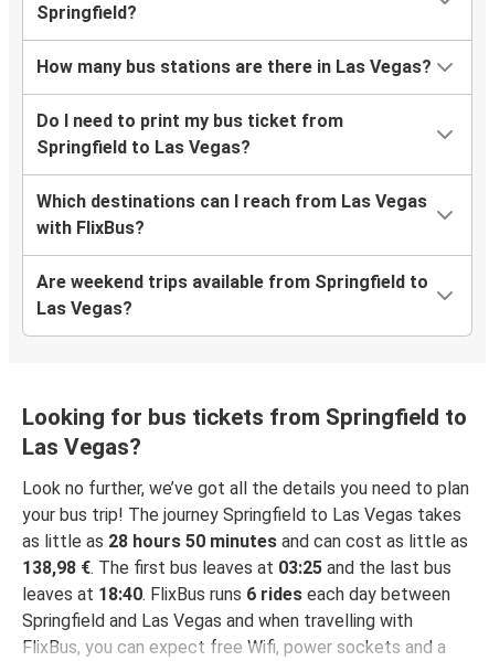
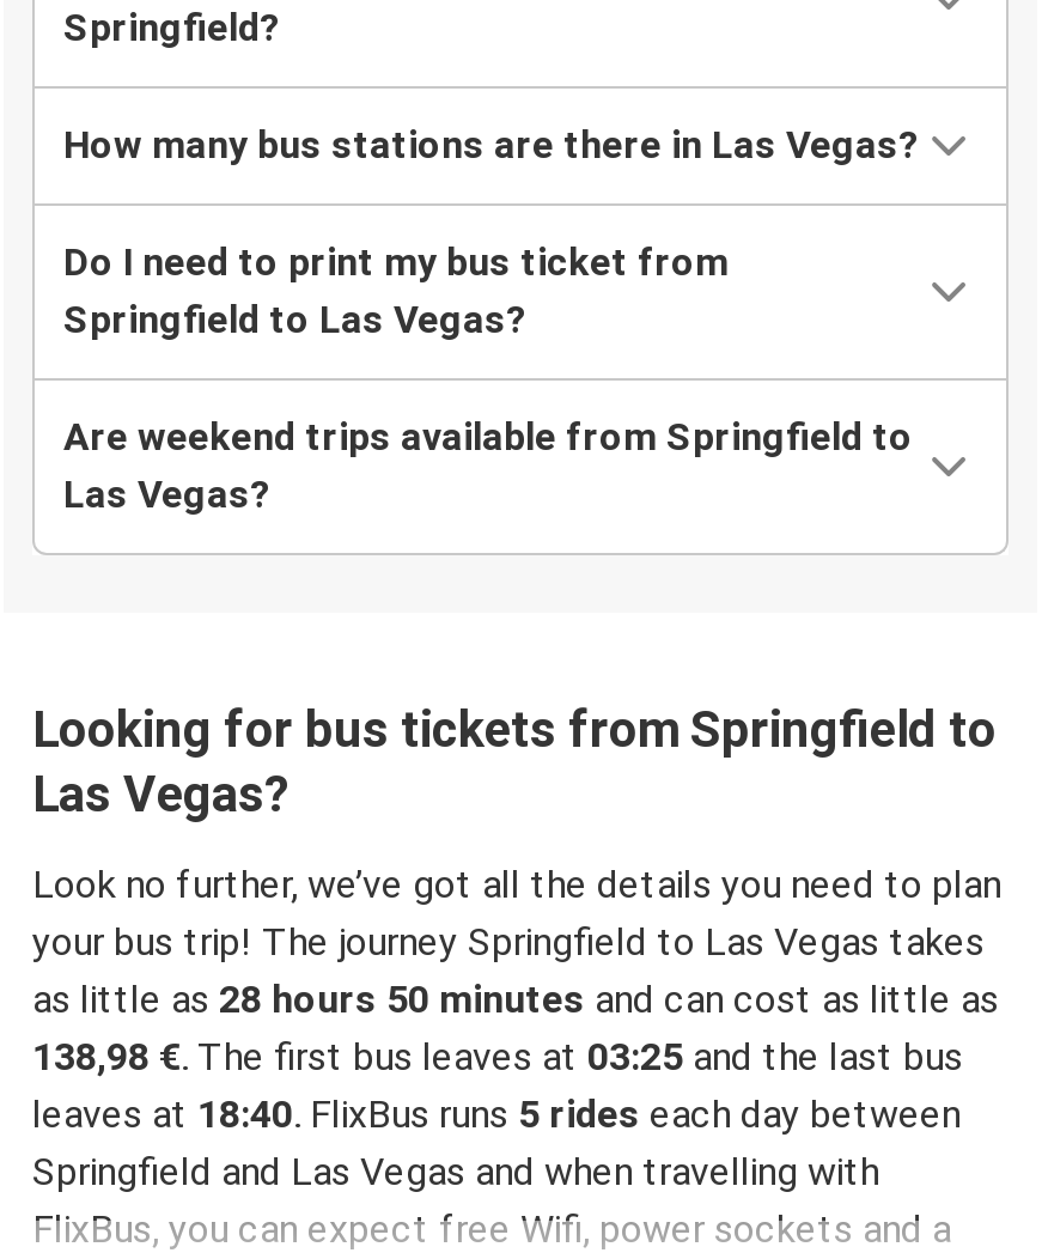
[36,191,427,239] Which destinations can I reach from Las Vegas | with FlixBus? -> none
[22,584,450,605] leaves at 18:40. FlixBus runs 6 rides each day between -> [32,1092,961,1138] leaves at 18:40. FlixBus runs 5 rides each day between

